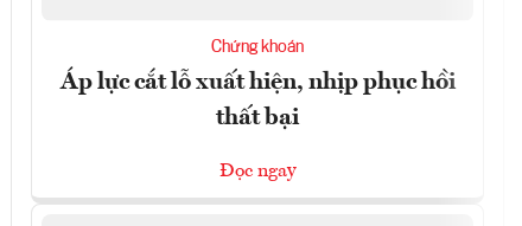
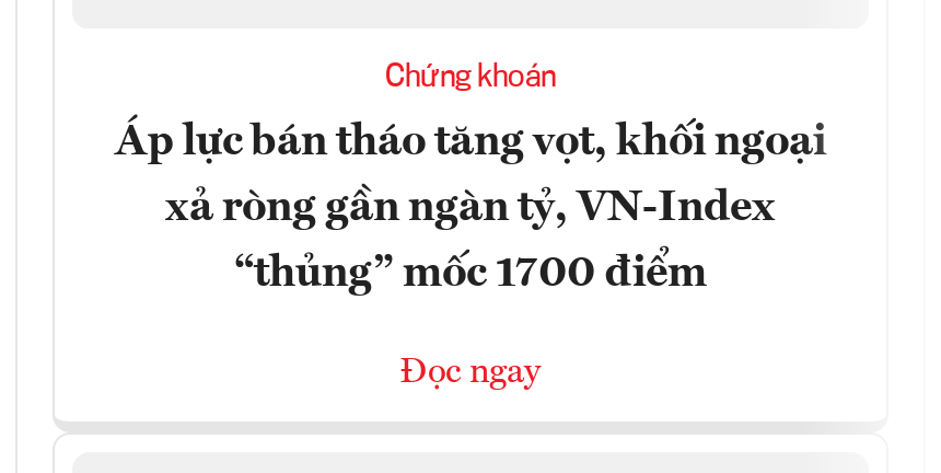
[60,71,455,130] Áp lực cắt lỗ xuất hiện, nhịp phục hồi | thất bại -> [115,123,826,298] Áp lực bán tháo tăng vọt, khối ngoại | xả ròng gần ngàn tỷ, VN-Index | “thủng” mốc 1700 điểm

